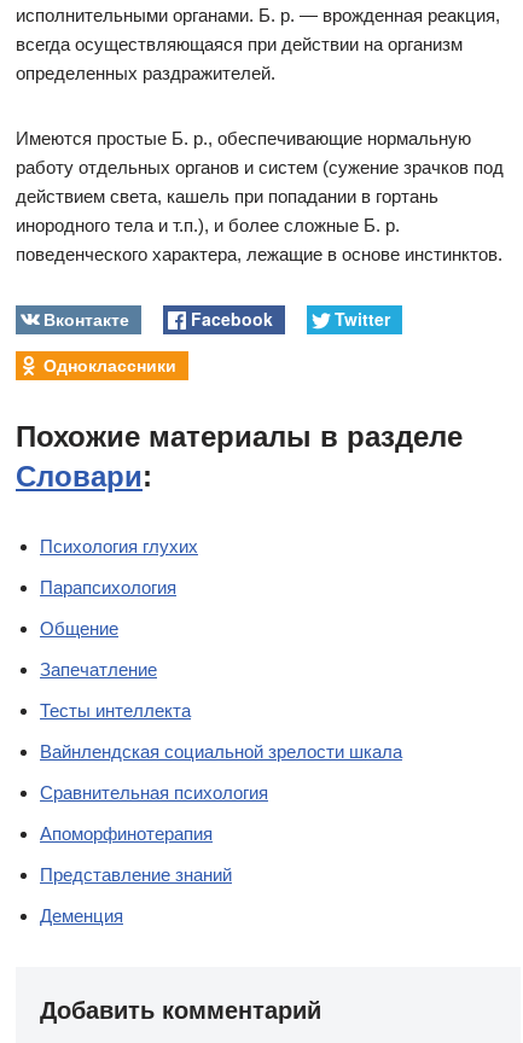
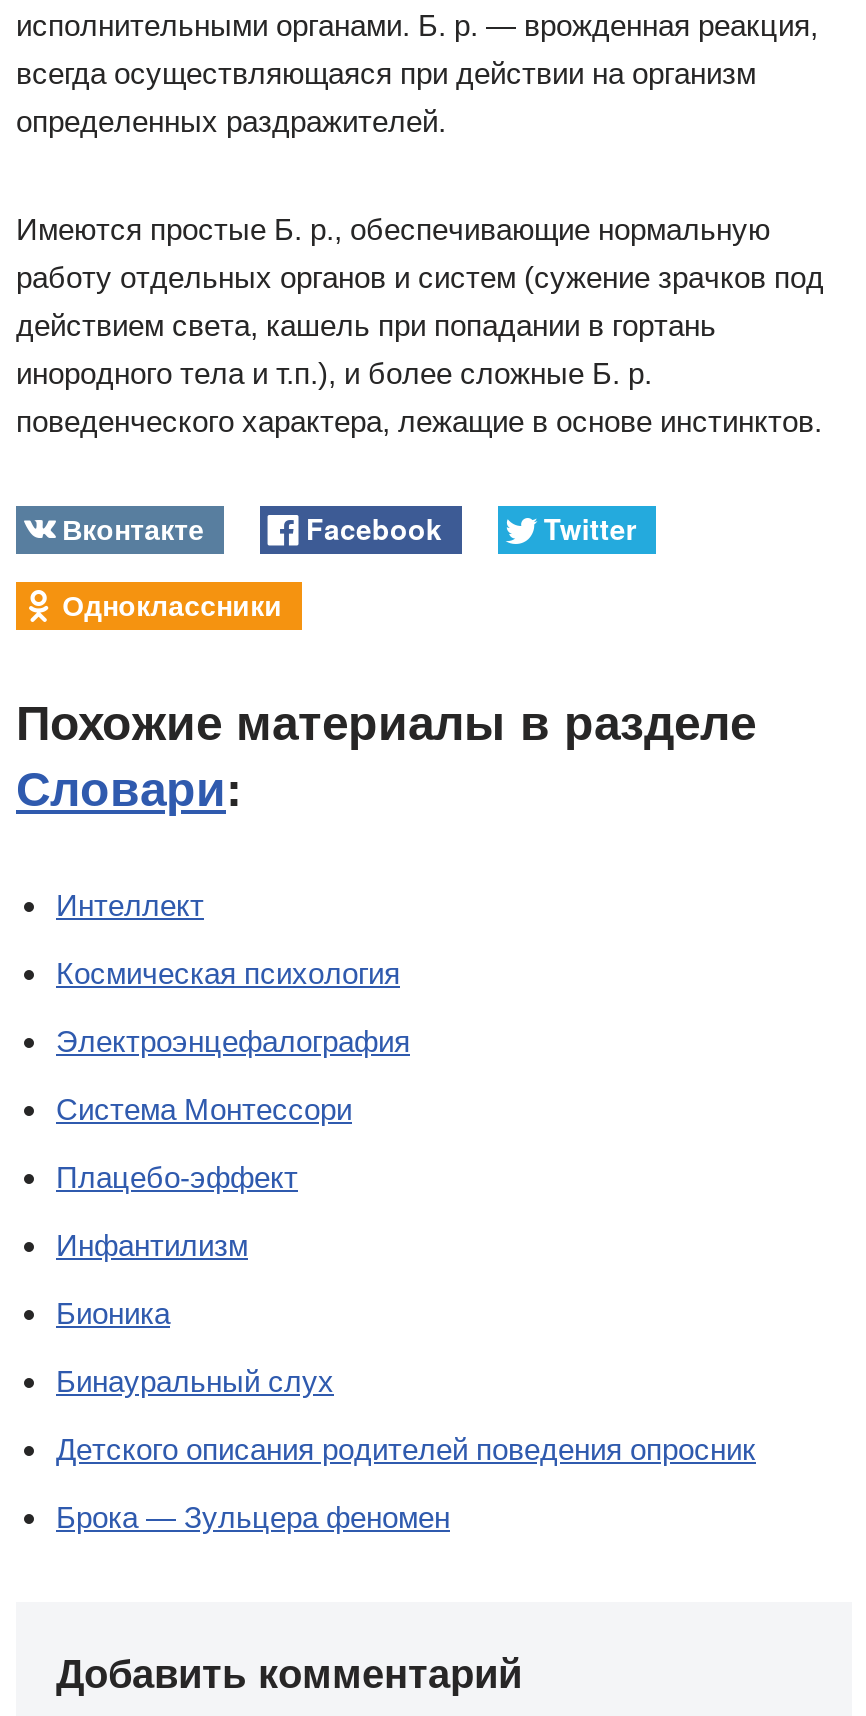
[40,536,198,557] Психология глухих -> [56,888,204,922] Интеллект
[40,577,176,598] Парапсихология -> [56,956,400,990] Космическая психология
[40,618,118,639] Общение -> [56,1024,410,1058] Электроэнцефалография
[40,659,157,680] Запечатление -> [56,1092,352,1126] Система Монтессори
[40,700,191,721] Тесты интеллекта -> [56,1160,298,1194] Плацебо-эффект
[40,741,402,762] Вайнлендская социальной зрелости шкала -> [56,1228,248,1262] Инфантилизм
[40,782,268,803] Сравнительная психология -> [56,1296,170,1330] Бионика
[40,823,213,844] Апоморфинотерапия -> [56,1364,334,1398] Бинауральный слух
[40,864,232,885] Представление знаний -> [56,1432,756,1466] Детского описания родителей поведения опросник
[40,906,123,926] Деменция -> [56,1500,450,1534] Брока — Зульцера феномен

